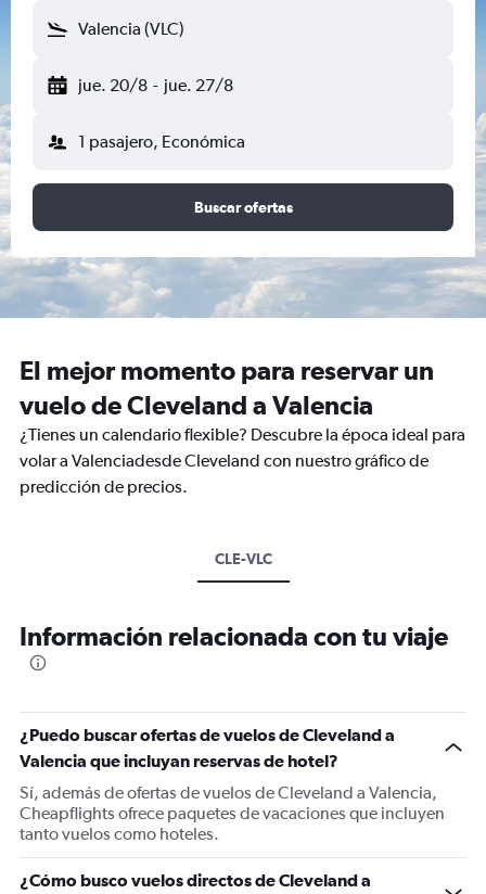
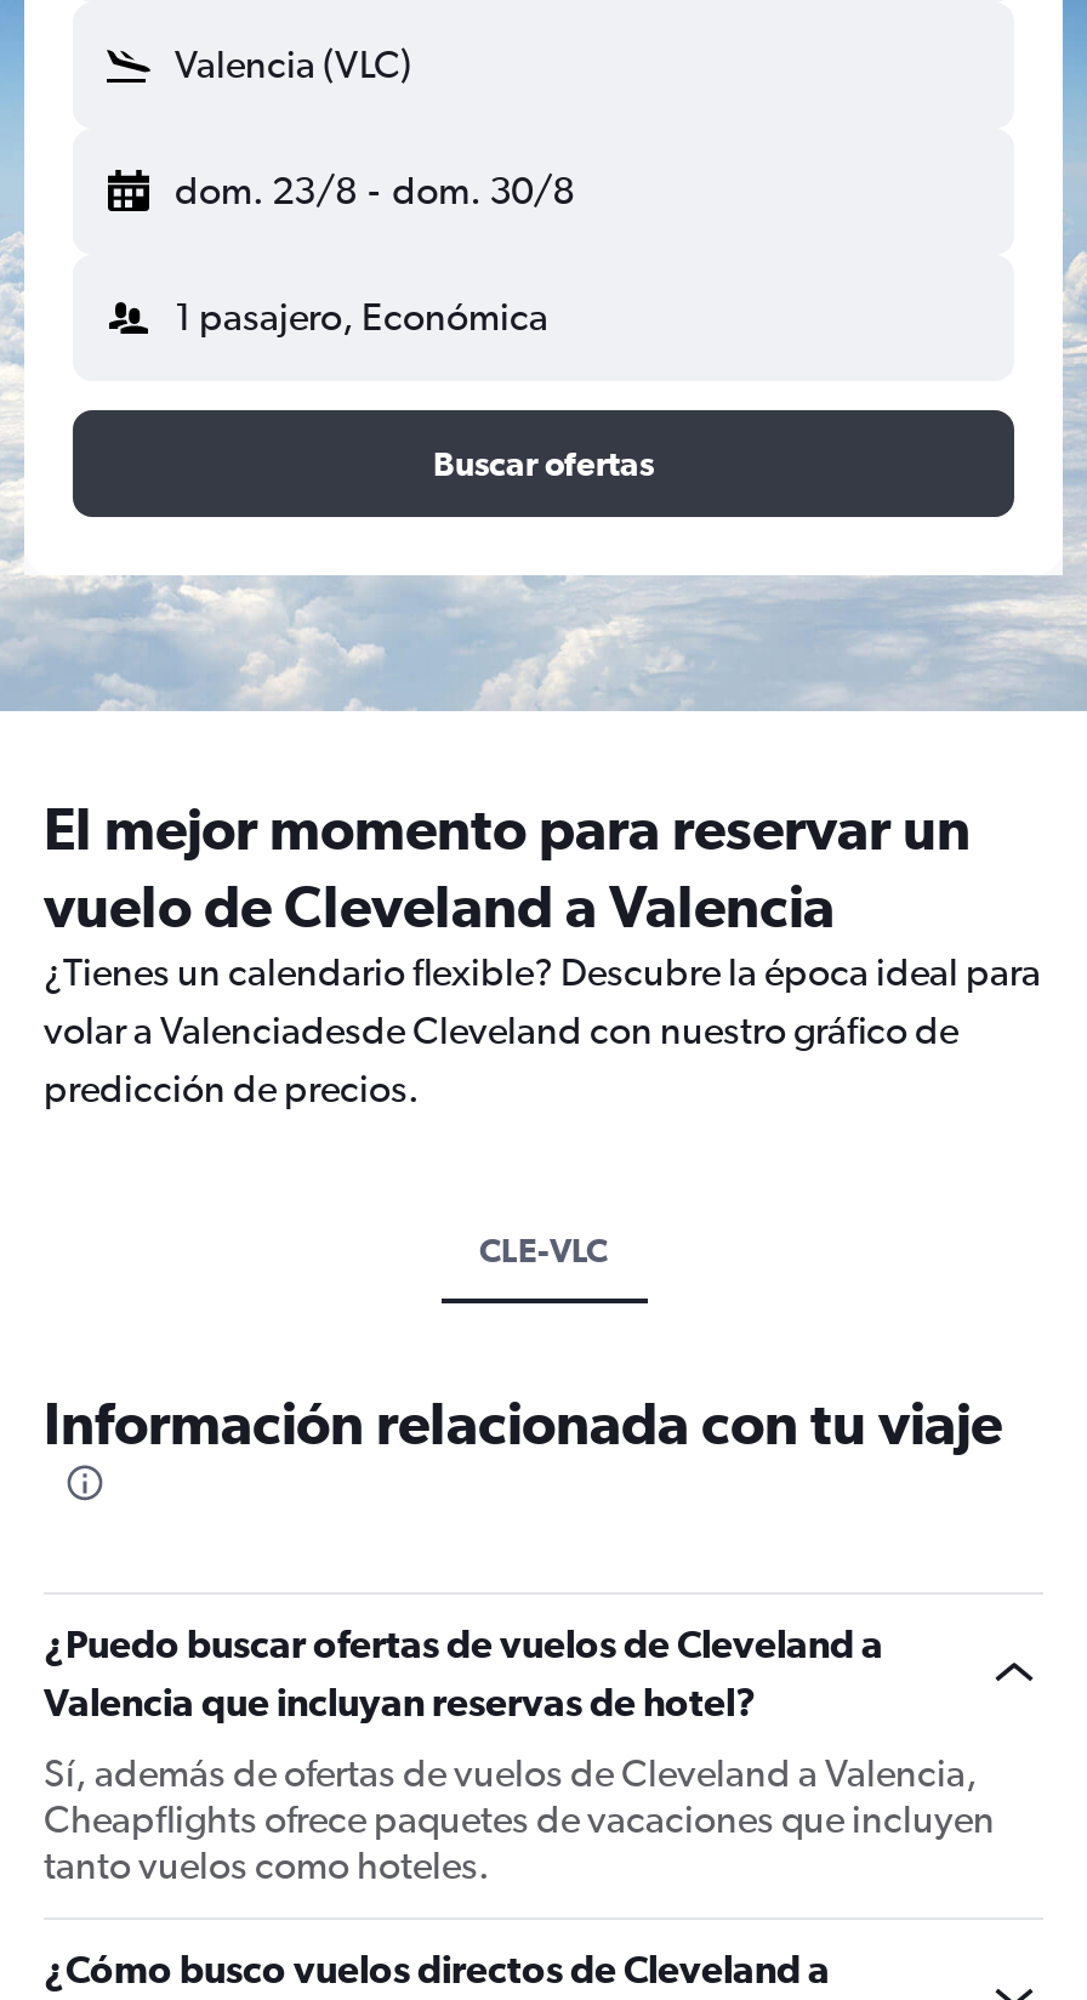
[78,75,233,95] jue. 20/8 - jue. 27/8 -> [175,167,574,214] dom. 23/8 - dom. 30/8

